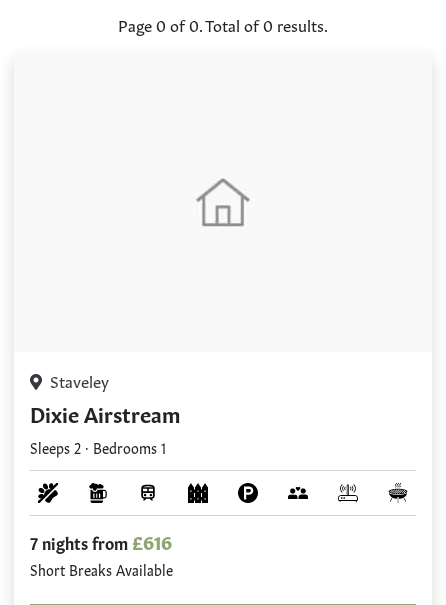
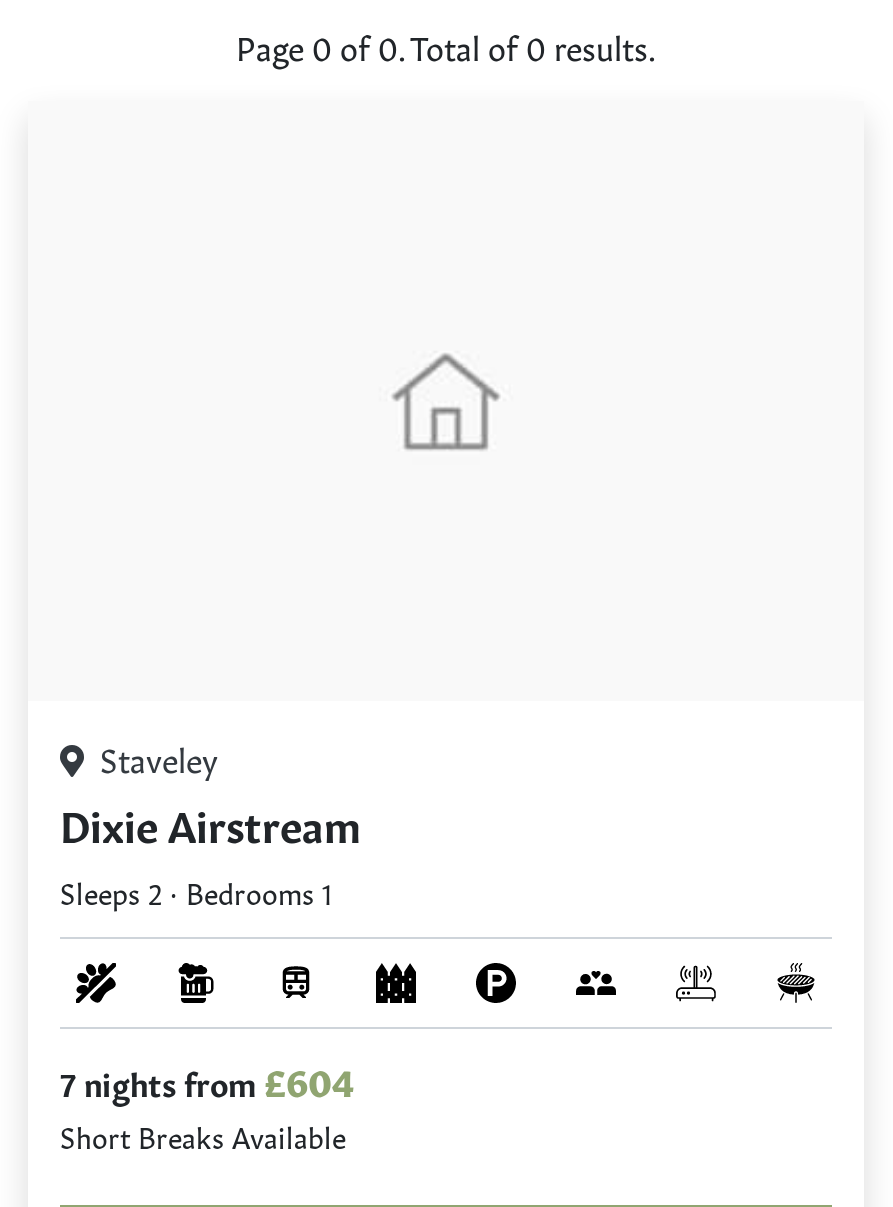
[30,528,172,554] 7 nights from £616 -> [60,1054,354,1106] 7 nights from £604

